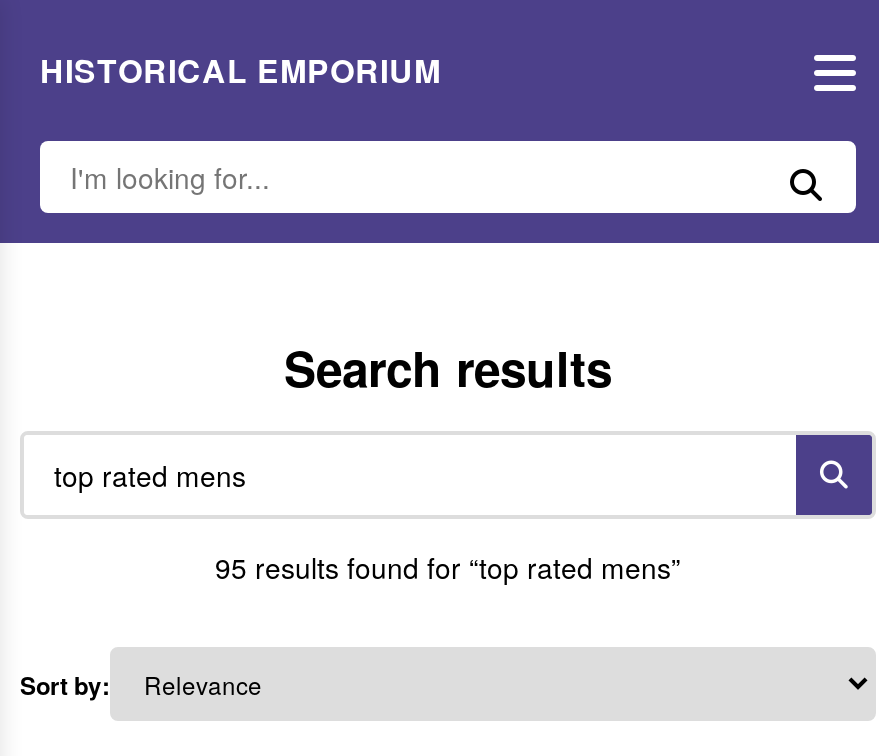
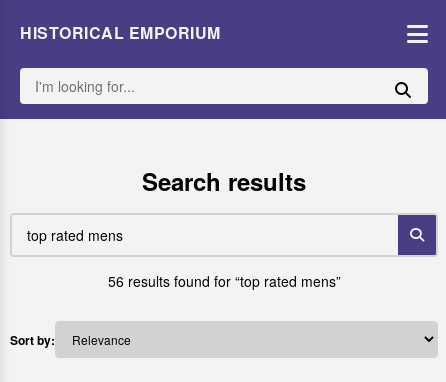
[215,547,681,587] 95 results found for “top rated mens” -> [107,271,340,291] 56 results found for “top rated mens”

